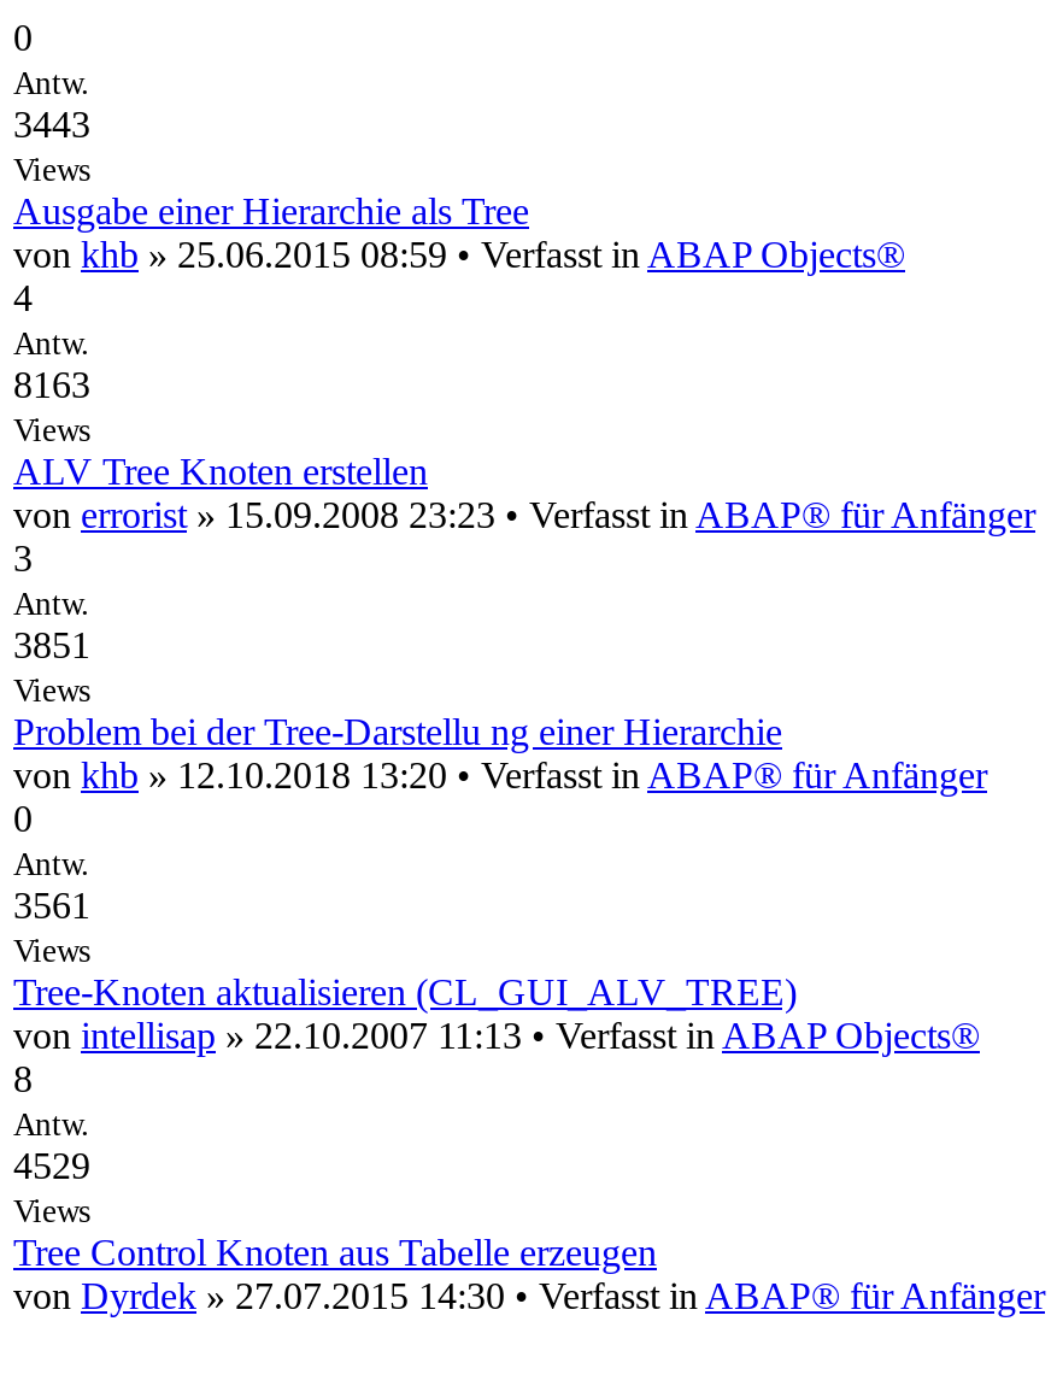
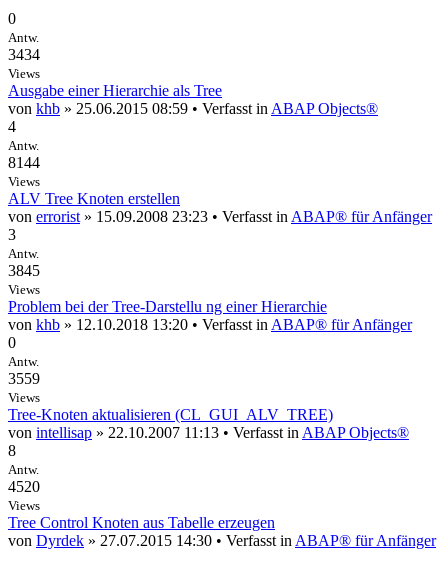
[13,104,90,145] 3443 -> [8,46,40,63] 3434
[13,365,90,406] 8163 -> [8,154,40,171] 8144
[13,625,90,666] 3851 -> [8,262,40,279] 3845
[13,885,90,926] 3561 -> [8,370,40,387] 3559
[13,1146,90,1187] 4529 -> [8,478,40,495] 4520

